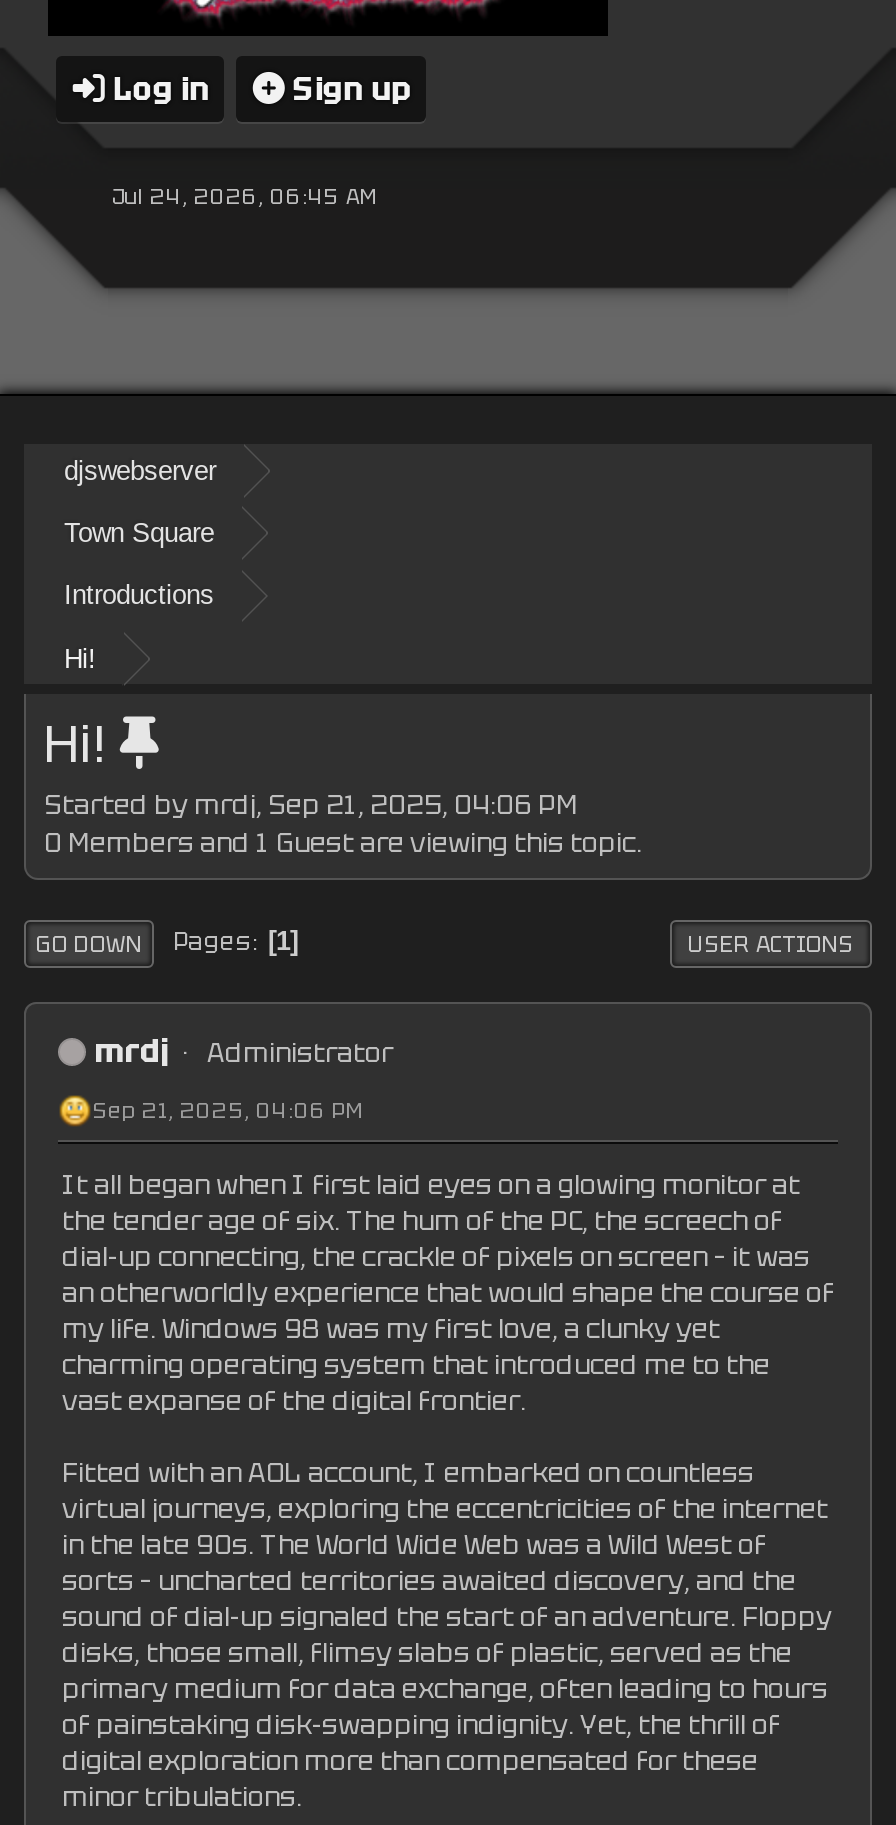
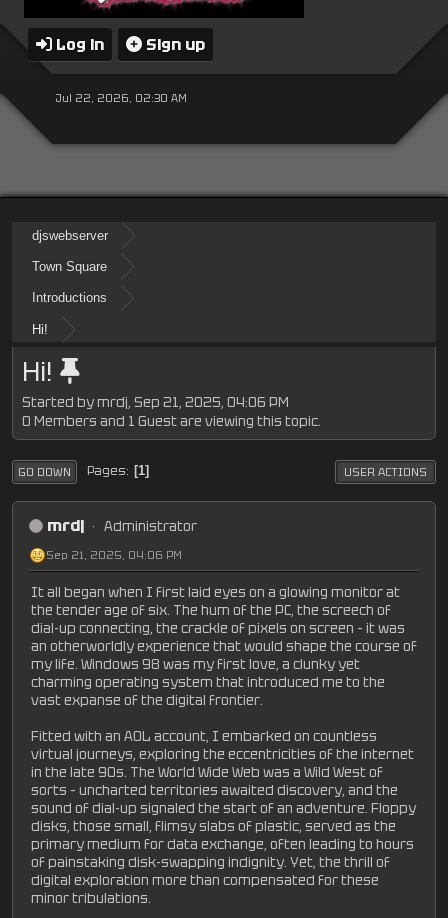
[112,181,378,209] Jul 24, 2026, 06:45 AM -> [56,91,187,105] Jul 22, 2026, 02:30 AM

